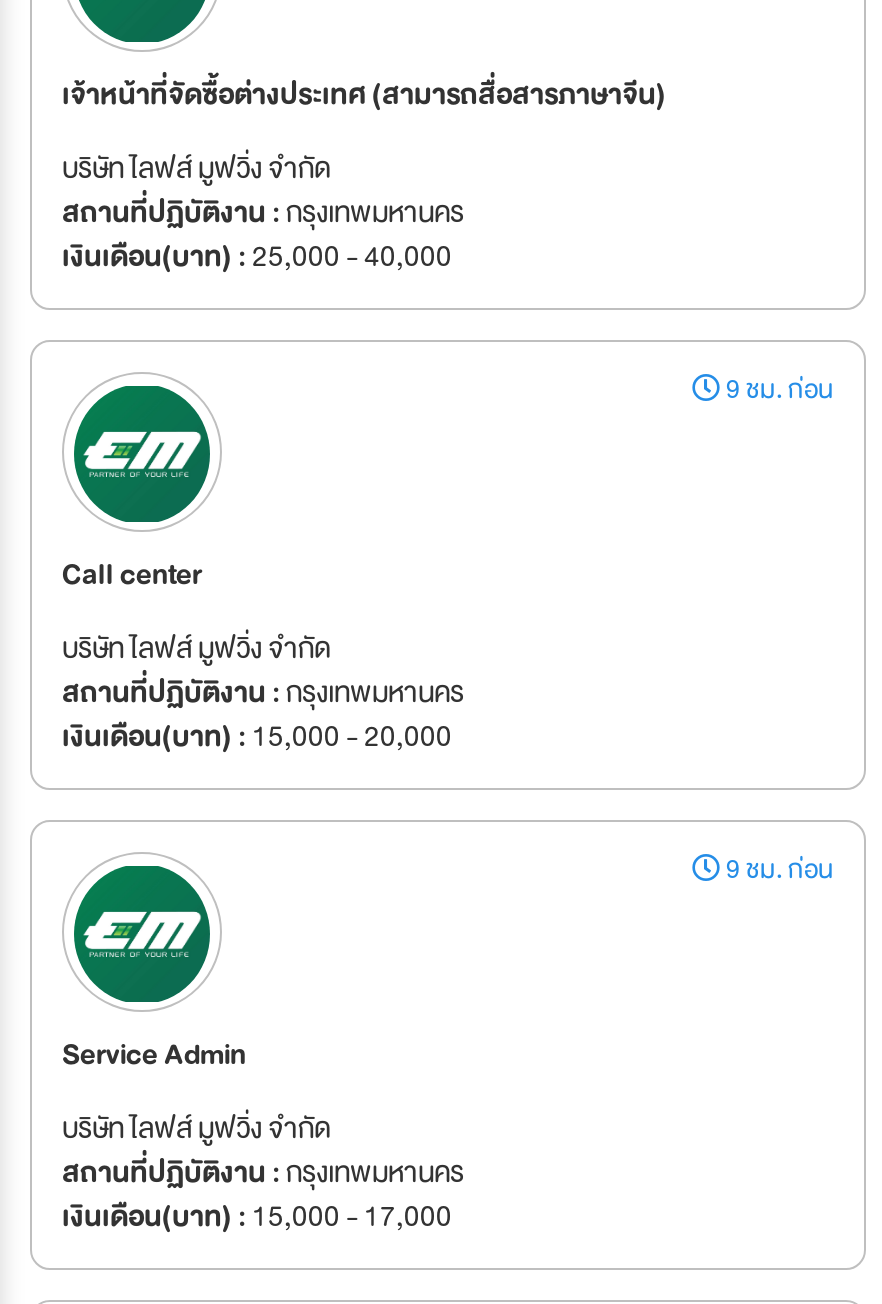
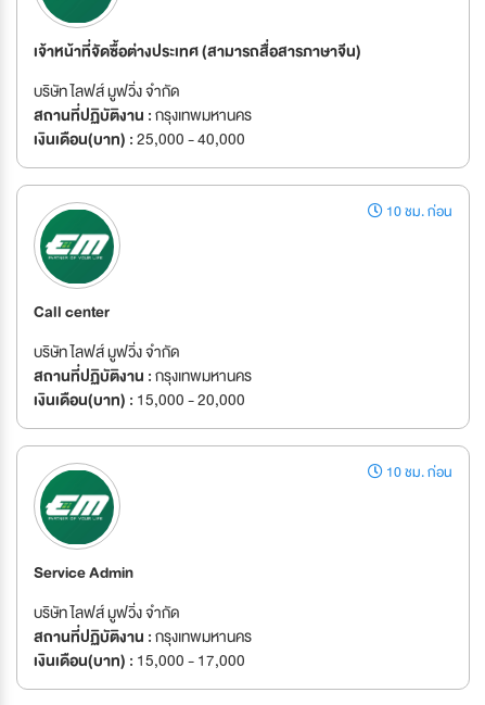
[720,368,834,412] 9 ชม. ก่อน -> [383,200,452,224] 10 ชม. ก่อน
[720,848,834,892] 9 ชม. ก่อน -> [383,461,452,485] 10 ชม. ก่อน

